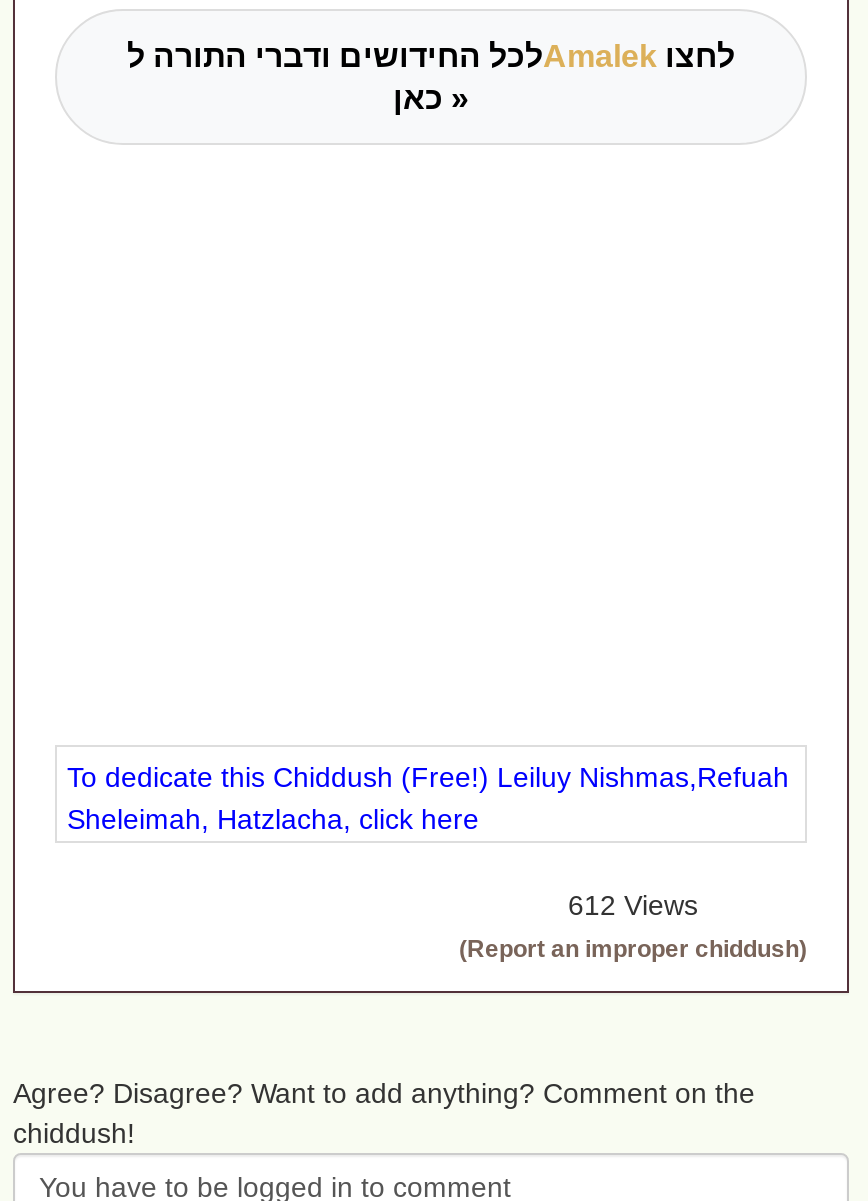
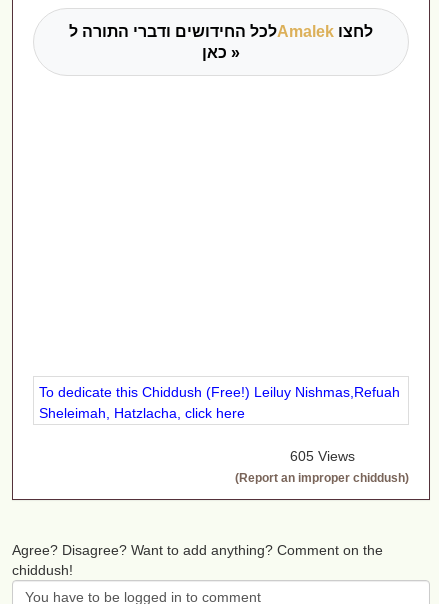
[568,889,698,921] 612 Views -> [289,448,354,464] 605 Views

